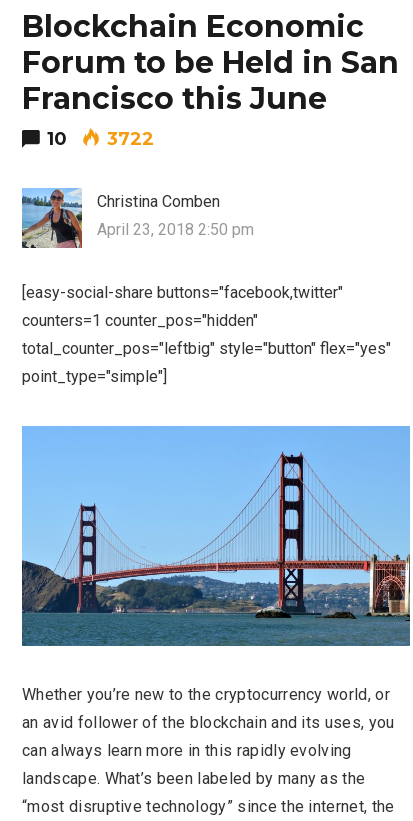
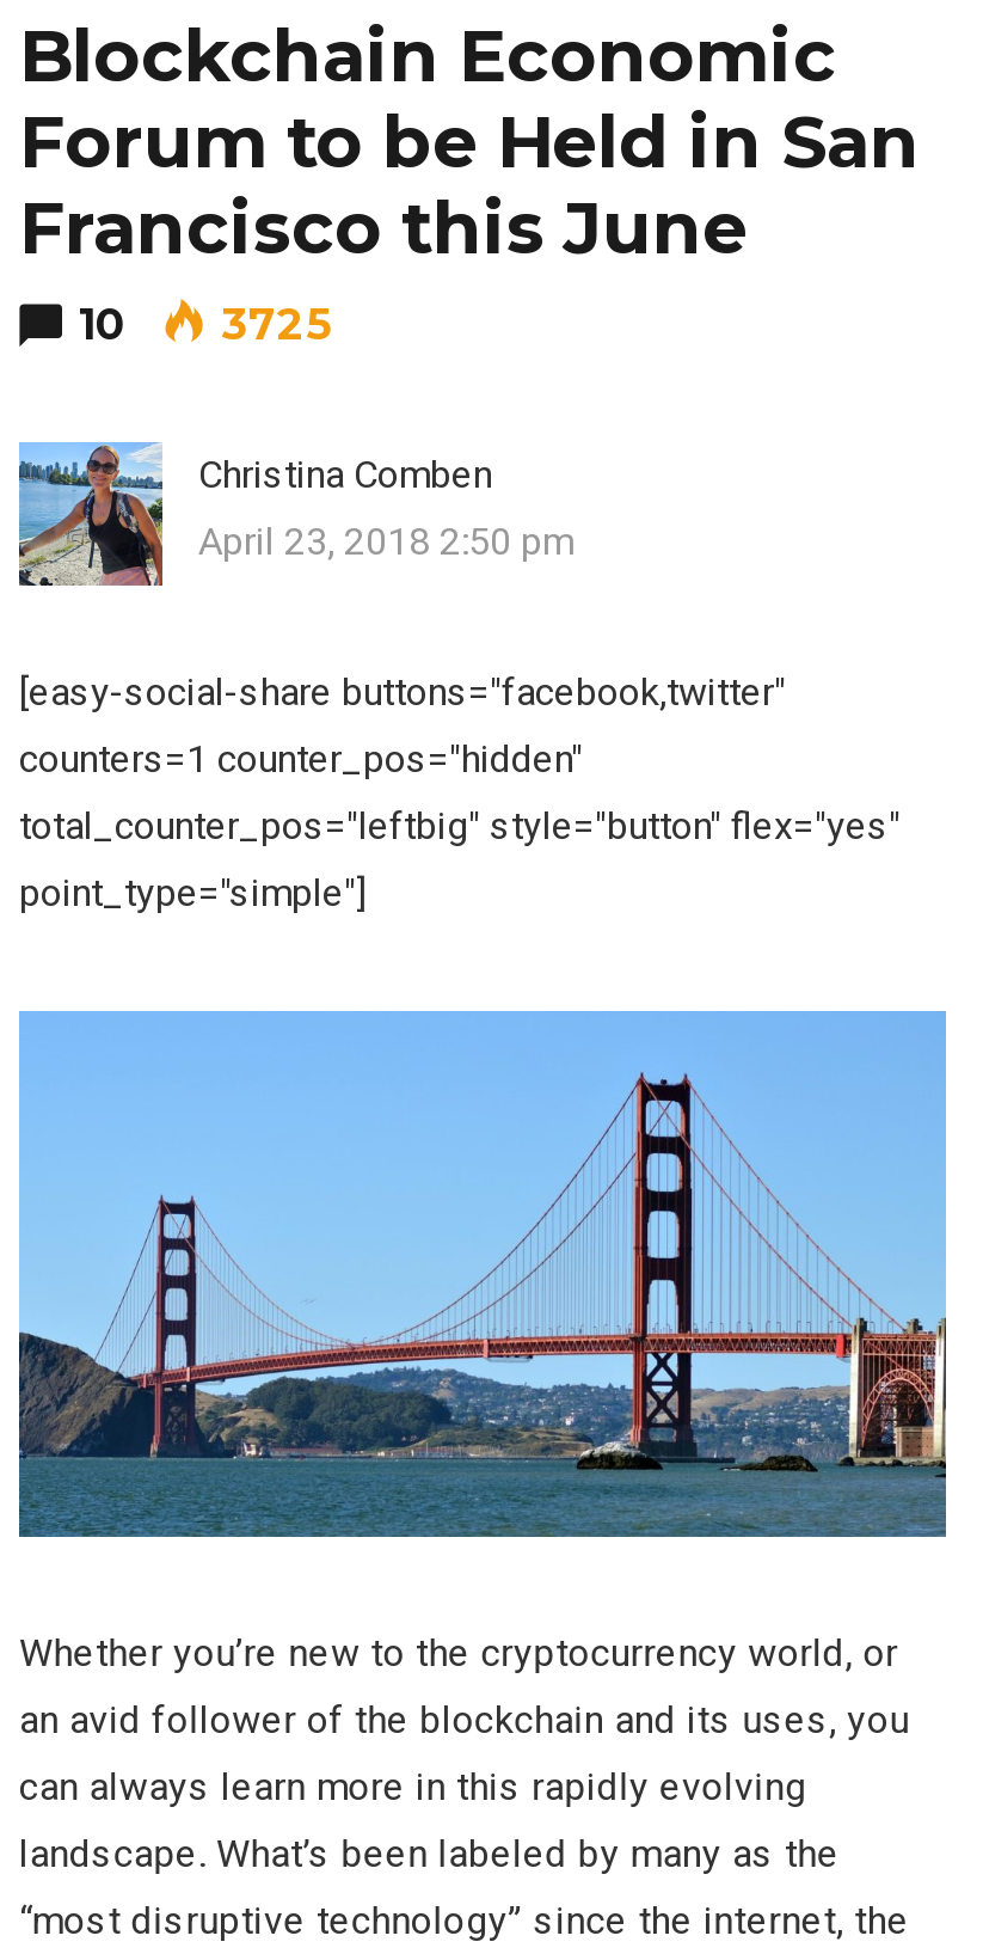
[47,128,154,150] 10 3722 -> [79,299,330,351] 10 3725

